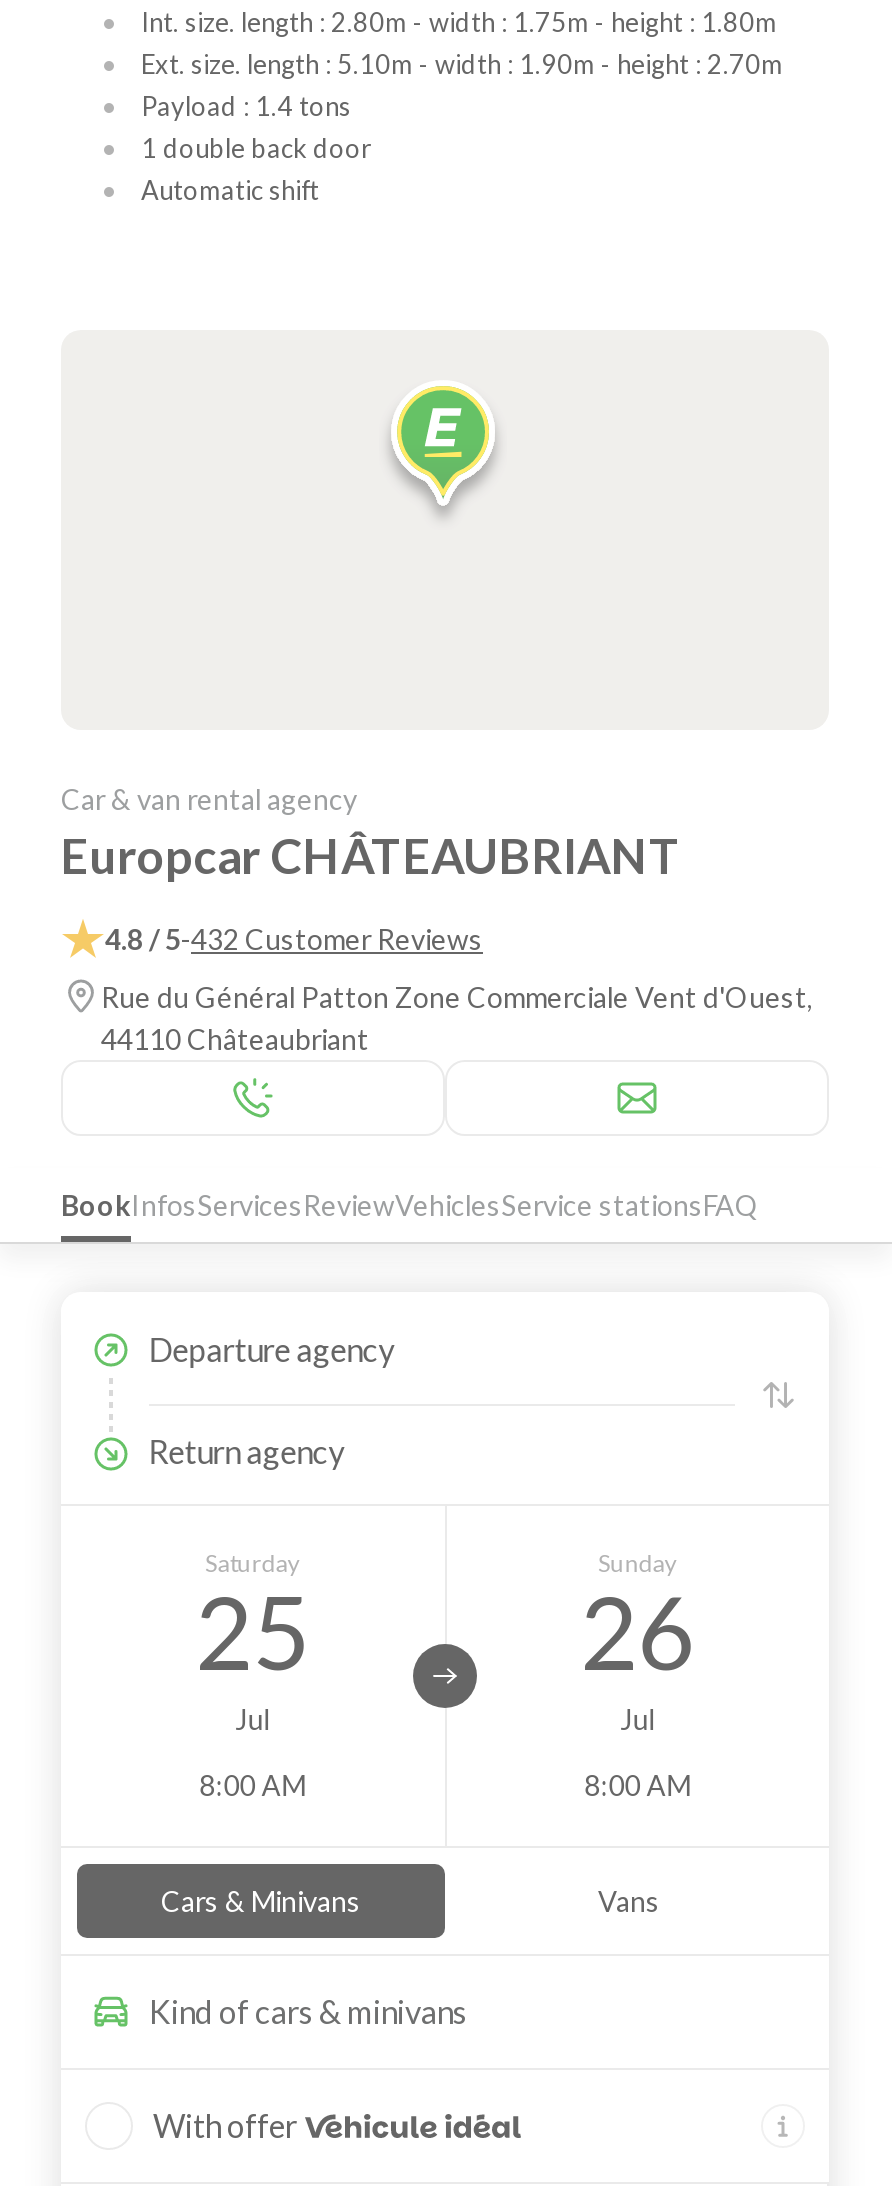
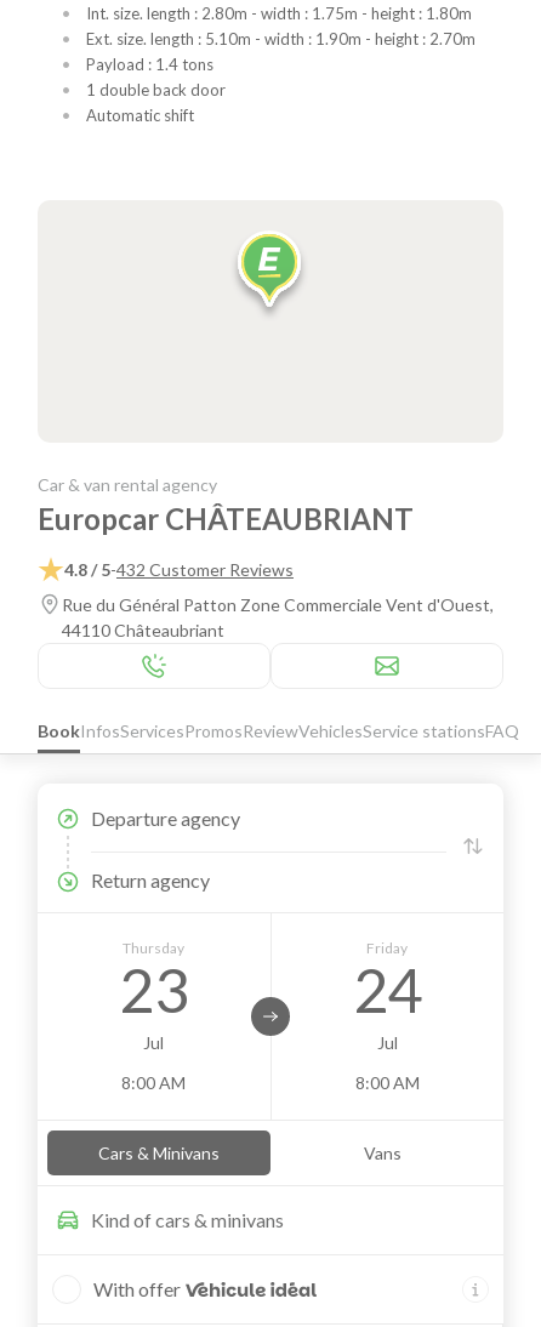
[61,1188,759,1222] Book InfosServices ReviewVehiclesService stationsFAQ -> [38,721,519,741] Book InfosServices Promos ReviewVehiclesService stationsFAQ
[195,1547,310,1691] Saturday | 25 -> [119,938,189,1026] Thursday | 23
[580,1547,695,1691] Sunday | 26 -> [352,938,422,1026] Friday | 24

